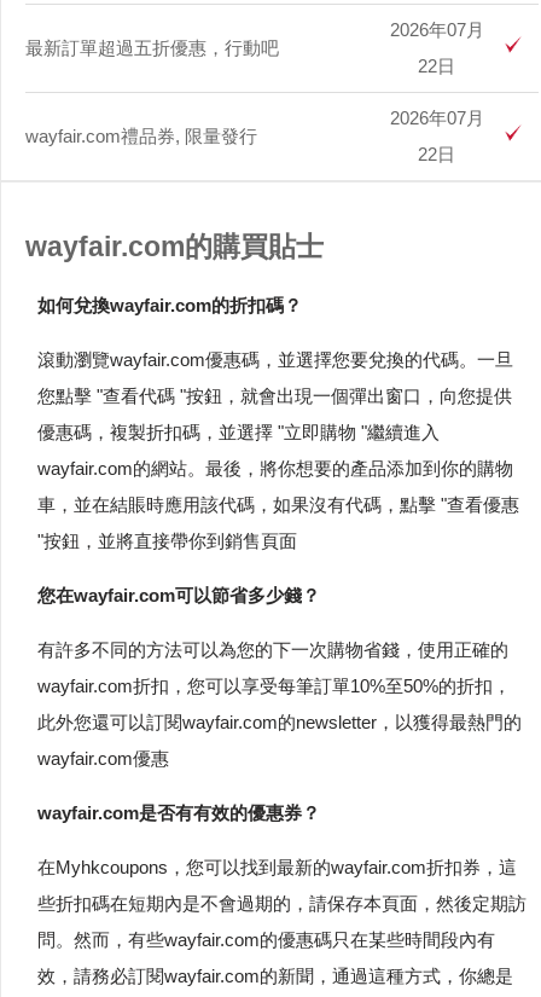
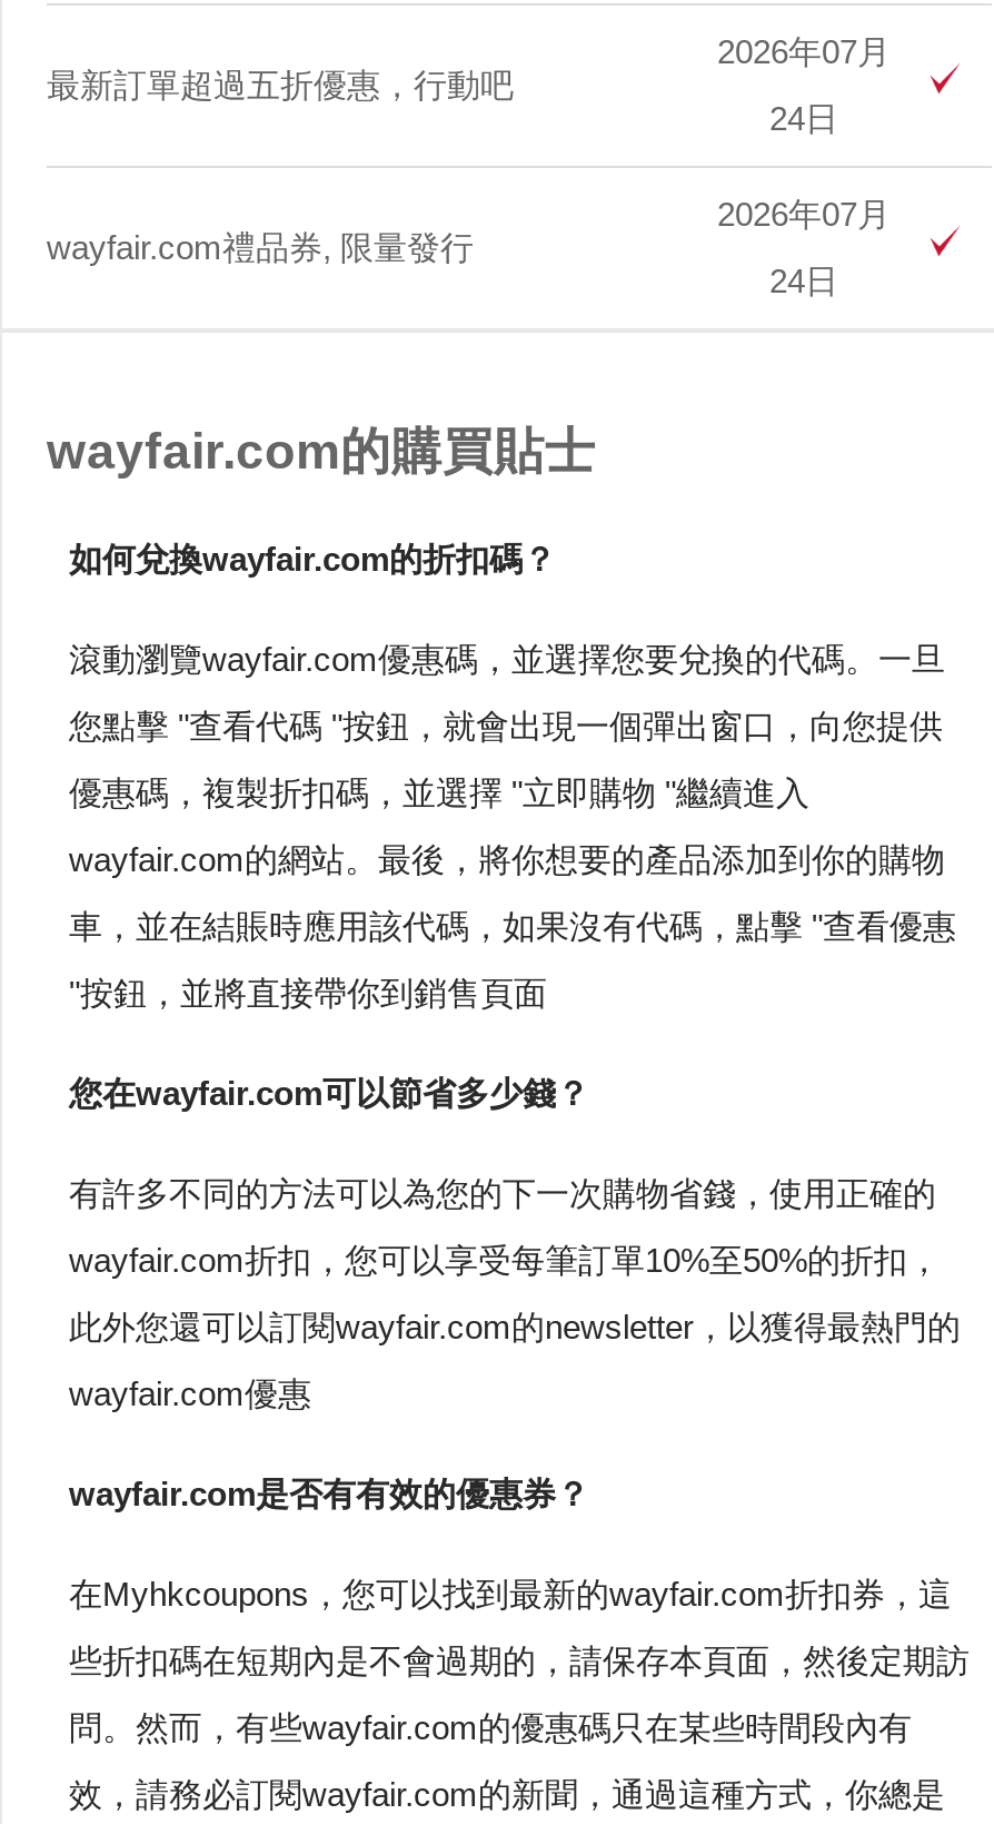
[418,56,455,76] 22日 -> [769,99,838,137] 24日
[418,144,455,164] 22日 -> [769,262,838,300] 24日

